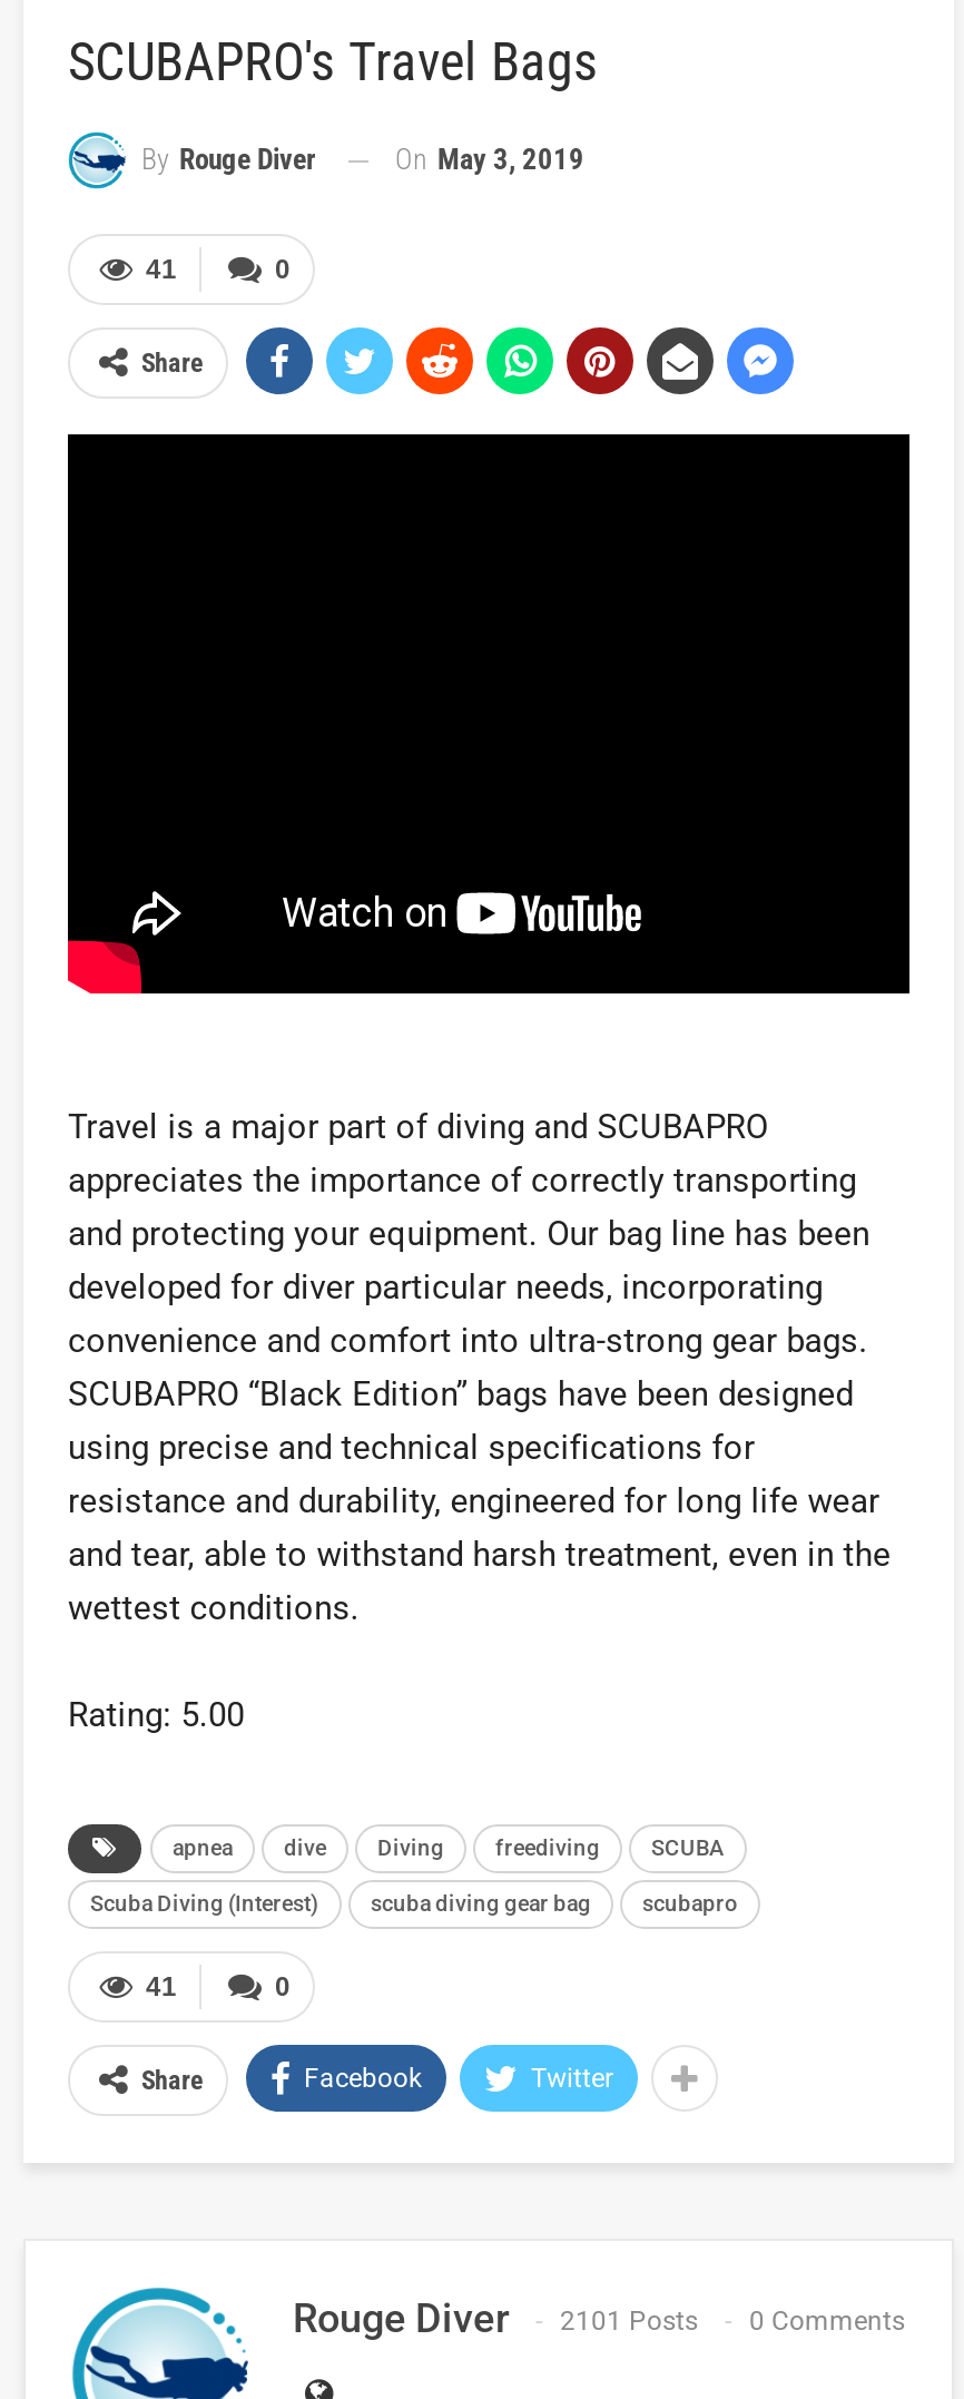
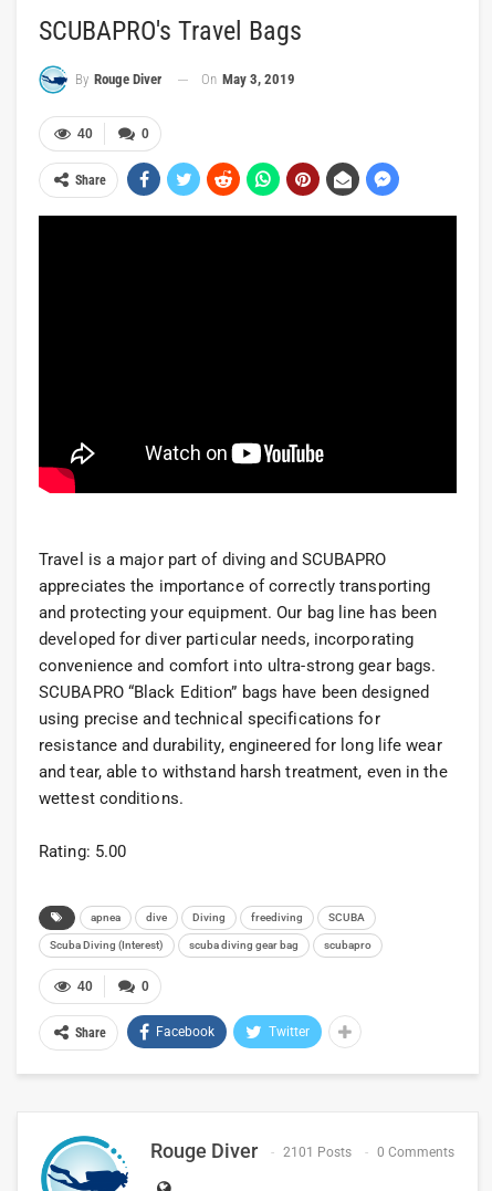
[146,255,177,286] 41 -> [77,126,93,142] 40
[146,1972,177,2003] 41 -> [77,979,93,994] 40

